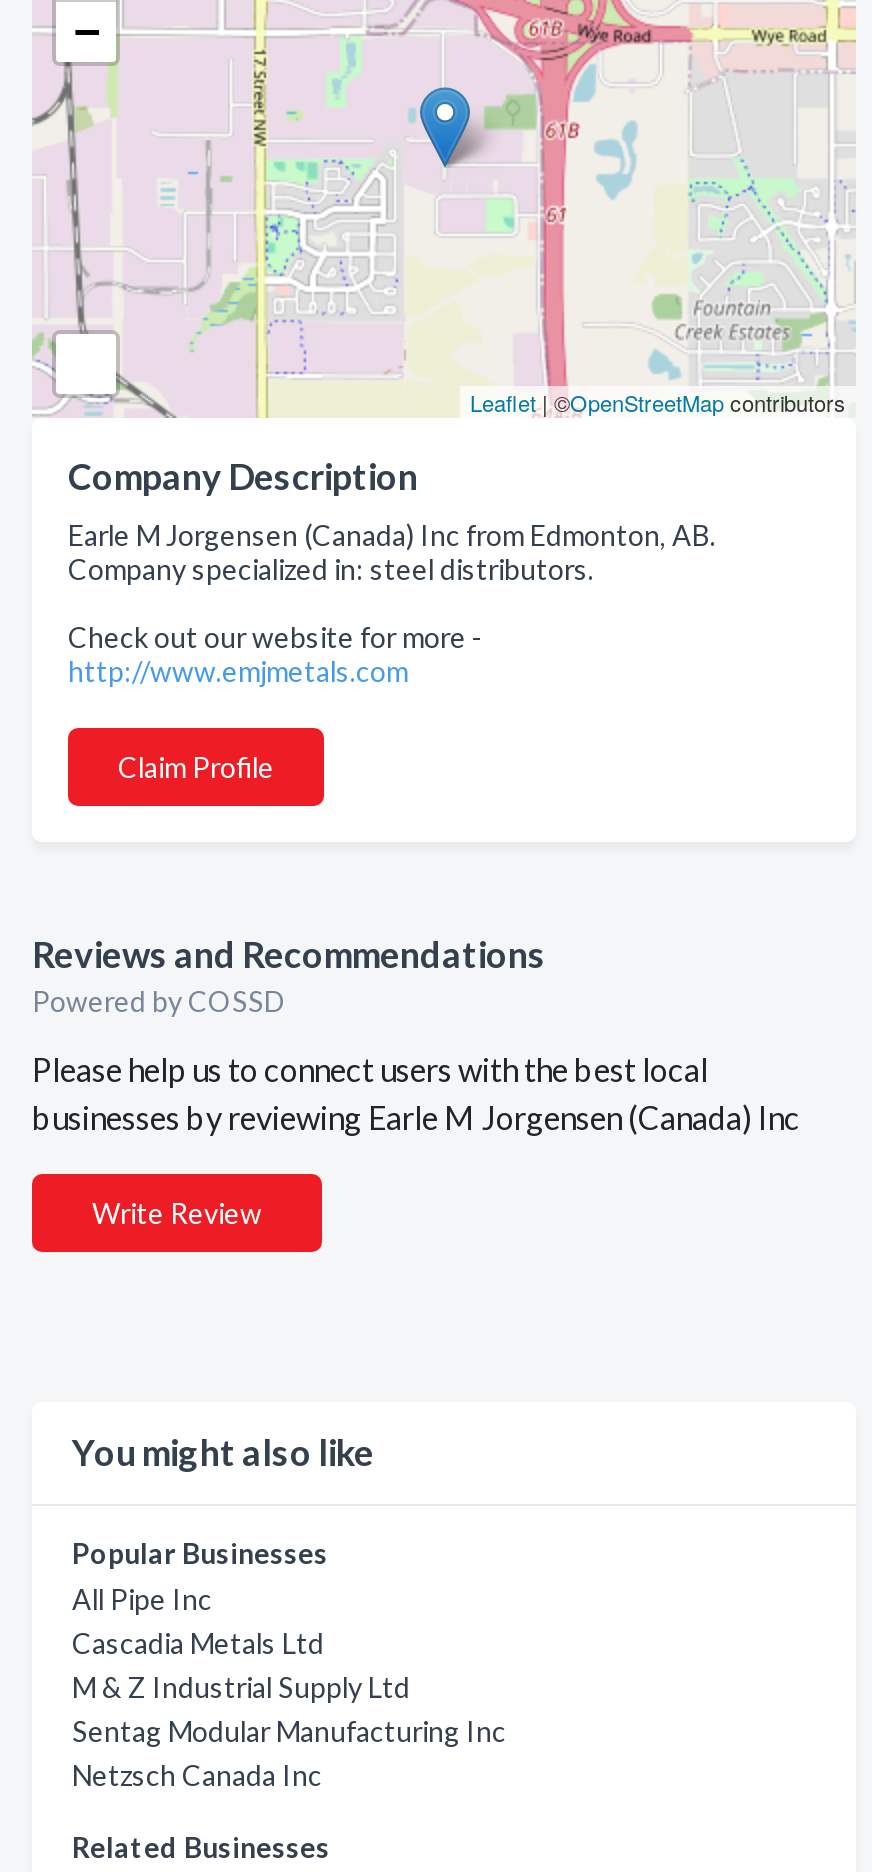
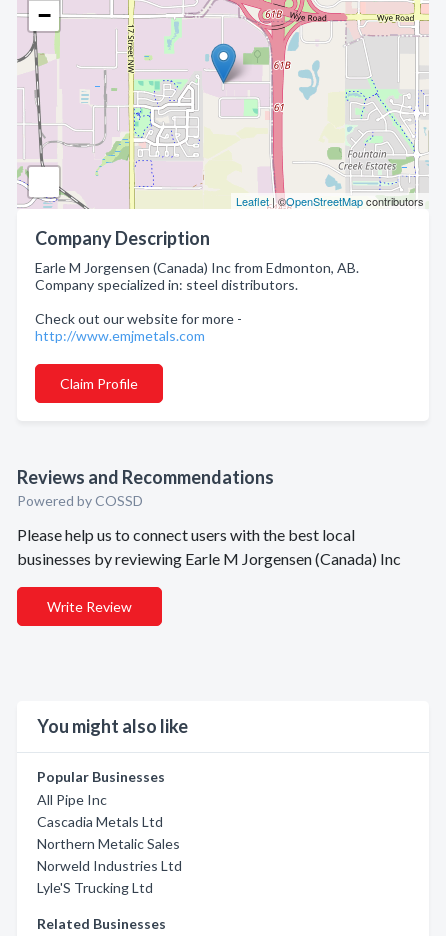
[72,1670,506,1792] M & Z Industrial Supply Ltd | Sentag Modular Manufacturing Inc | Netzsch Canada Inc -> [37,835,182,896] Northern Metalic Sales | Norweld Industries Ltd | Lyle'S Trucking Ltd

